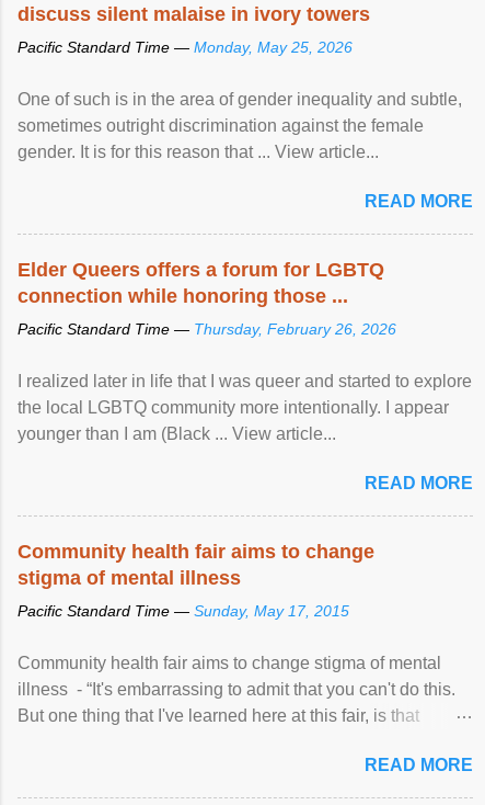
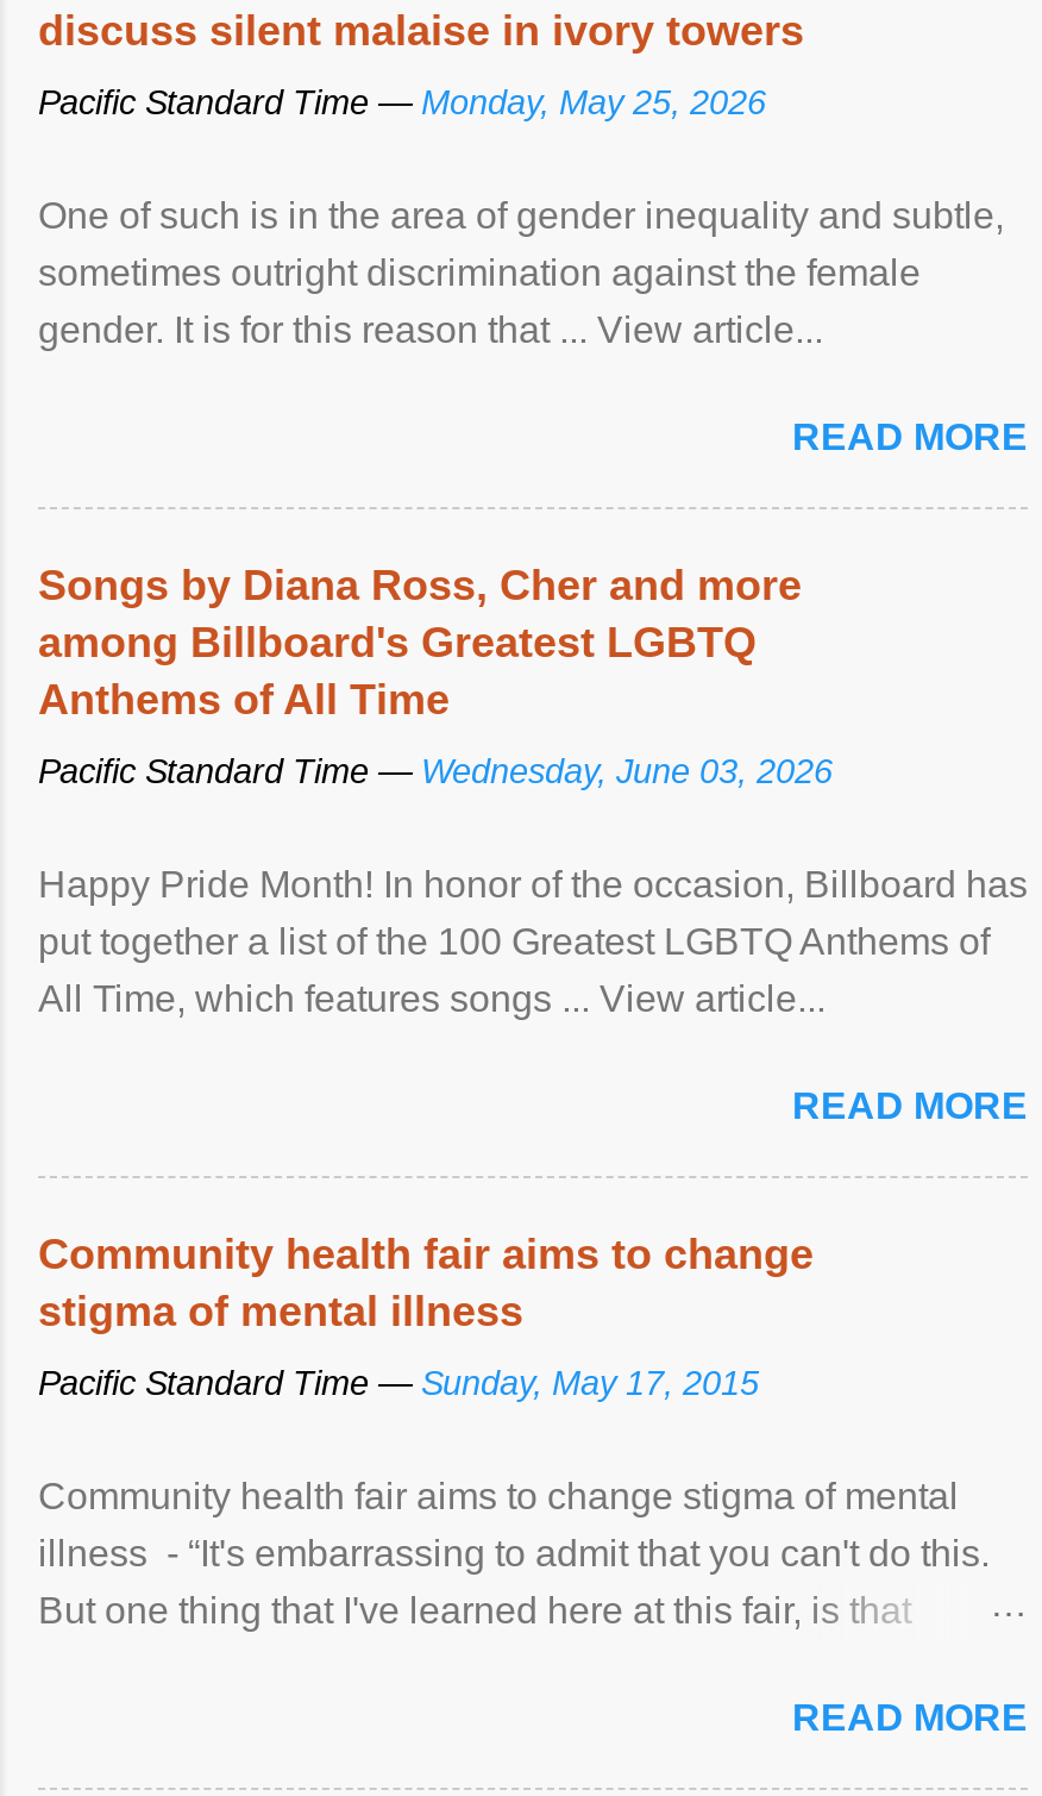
[18,258,384,307] Elder Queers offers a forum for LGBTQ | connection while honoring those ... -> [38,561,802,723] Songs by Diana Ross, Cher and more | among Billboard's Greatest LGBTQ | Anthems of All Time
[18,320,396,337] Pacific Standard Time — Thursday, February 26, 2026 -> [38,751,833,789] Pacific Standard Time — Wednesday, June 03, 2026
[18,371,472,443] I realized later in life that I was queer and started to explore | the local LGBTQ community more intentionally. I appear | younger than I am (Black ... View article... -> [38,863,1028,1018] Happy Pride Month! In honor of the occasion, Billboard has | put together a list of the 100 Greatest LGBTQ Anthems of | All Time, which features songs ... View article...

